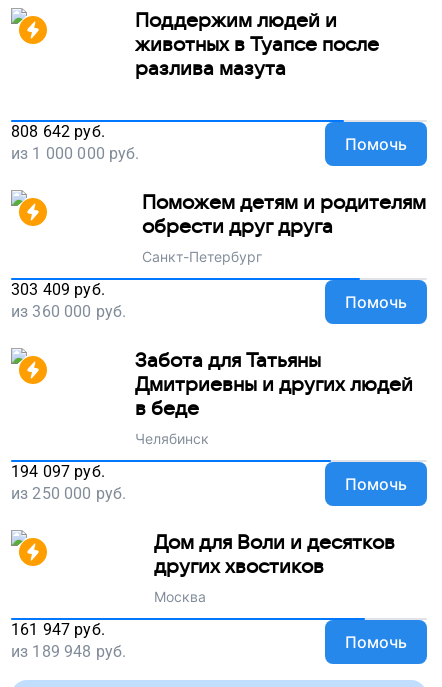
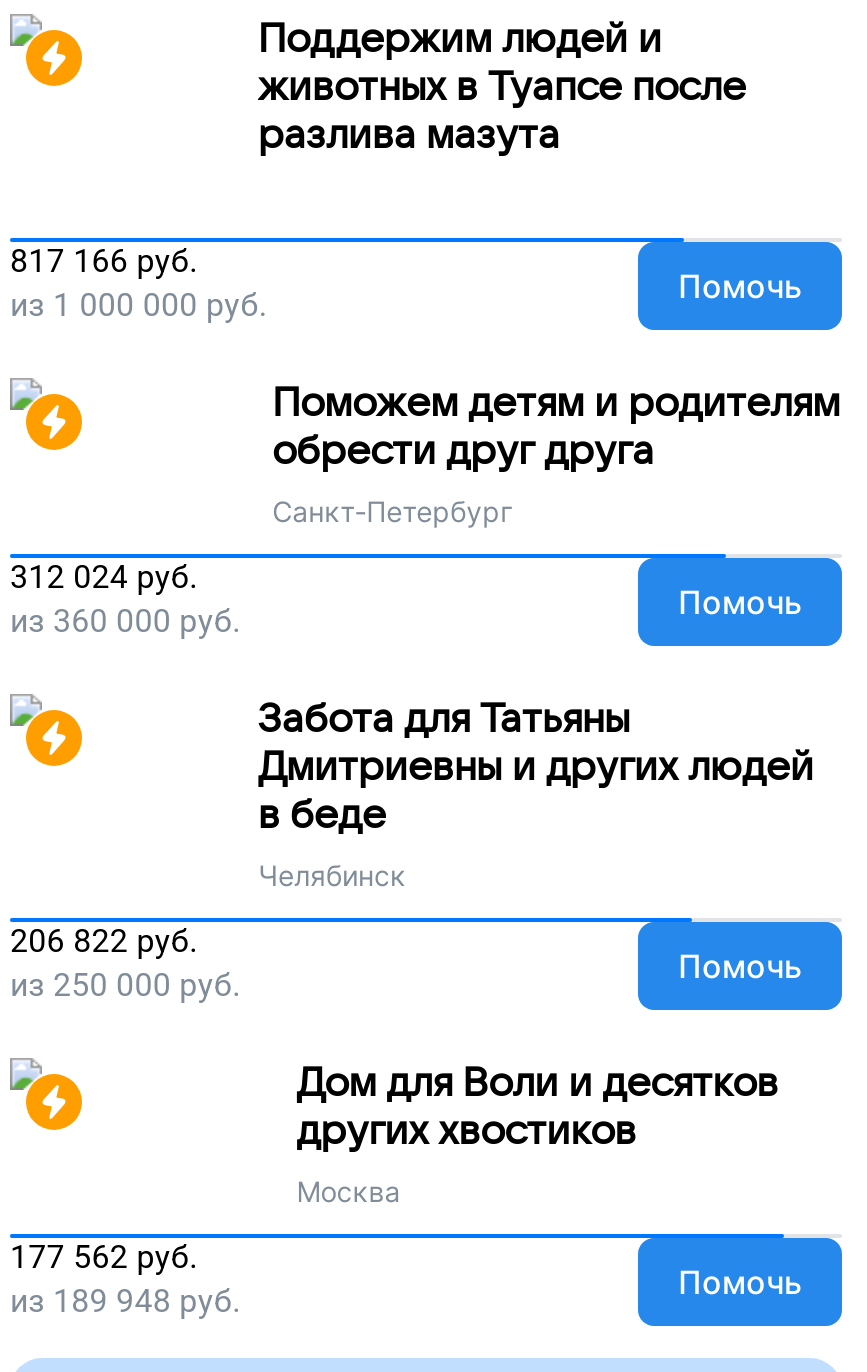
[11,122,105,141] 808 642 руб. -> [10,241,198,279] 817 166 руб.
[11,280,105,299] 303 409 руб. -> [10,557,198,595] 312 024 руб.
[11,462,105,481] 194 097 руб. -> [10,921,198,959] 206 822 руб.
[11,620,105,639] 161 947 руб. -> [10,1237,198,1275] 177 562 руб.

